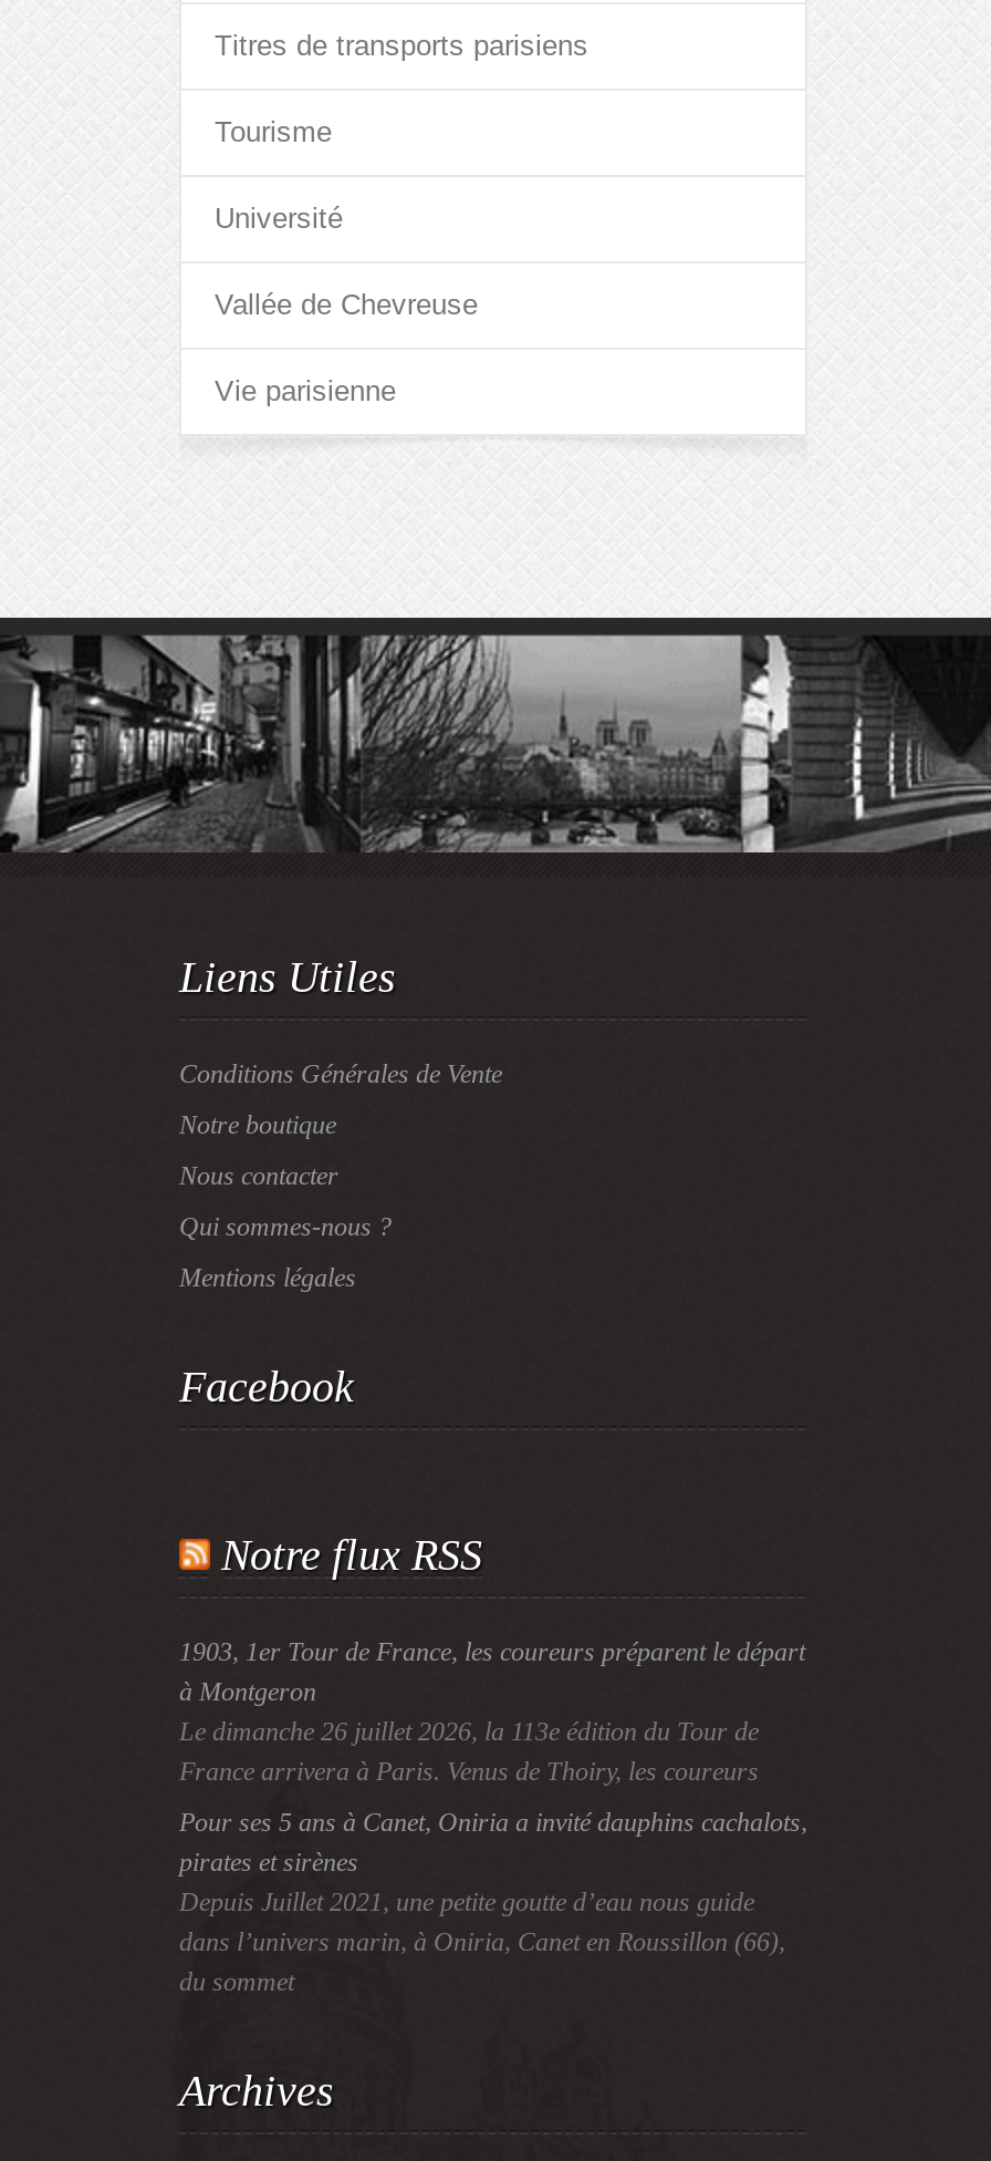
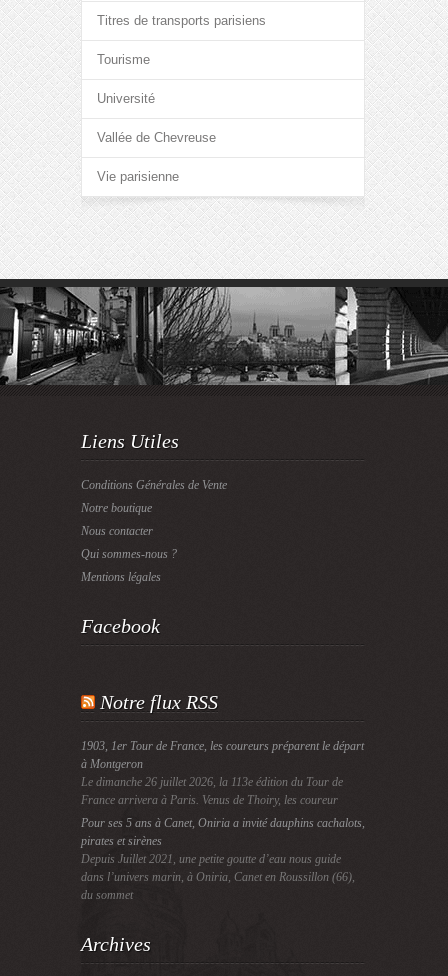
[179,1756,759,1787] France arrivera à Paris. Venus de Thoiry, les coureurs -> [81,793,338,807] France arrivera à Paris. Venus de Thoiry, les coureur

